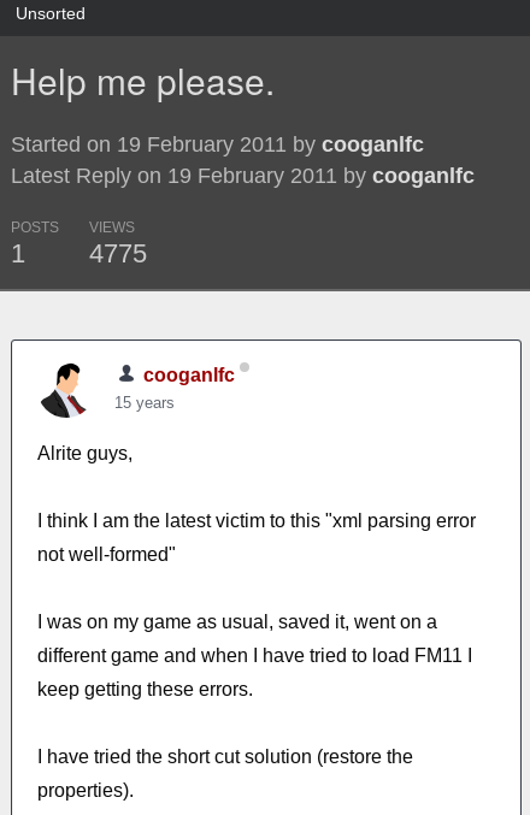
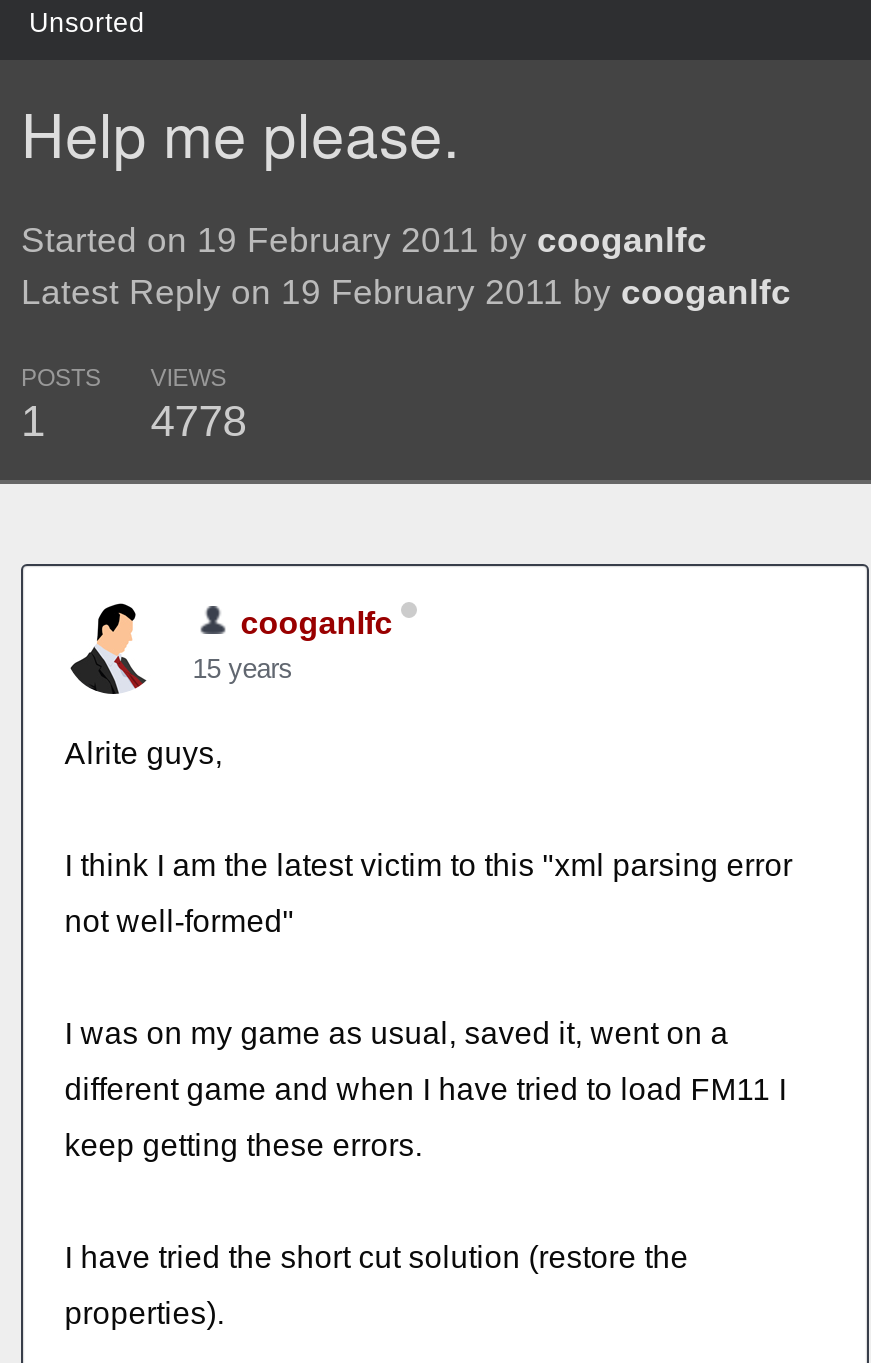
[89,238,147,269] 4775 -> [151,396,247,446] 4778

